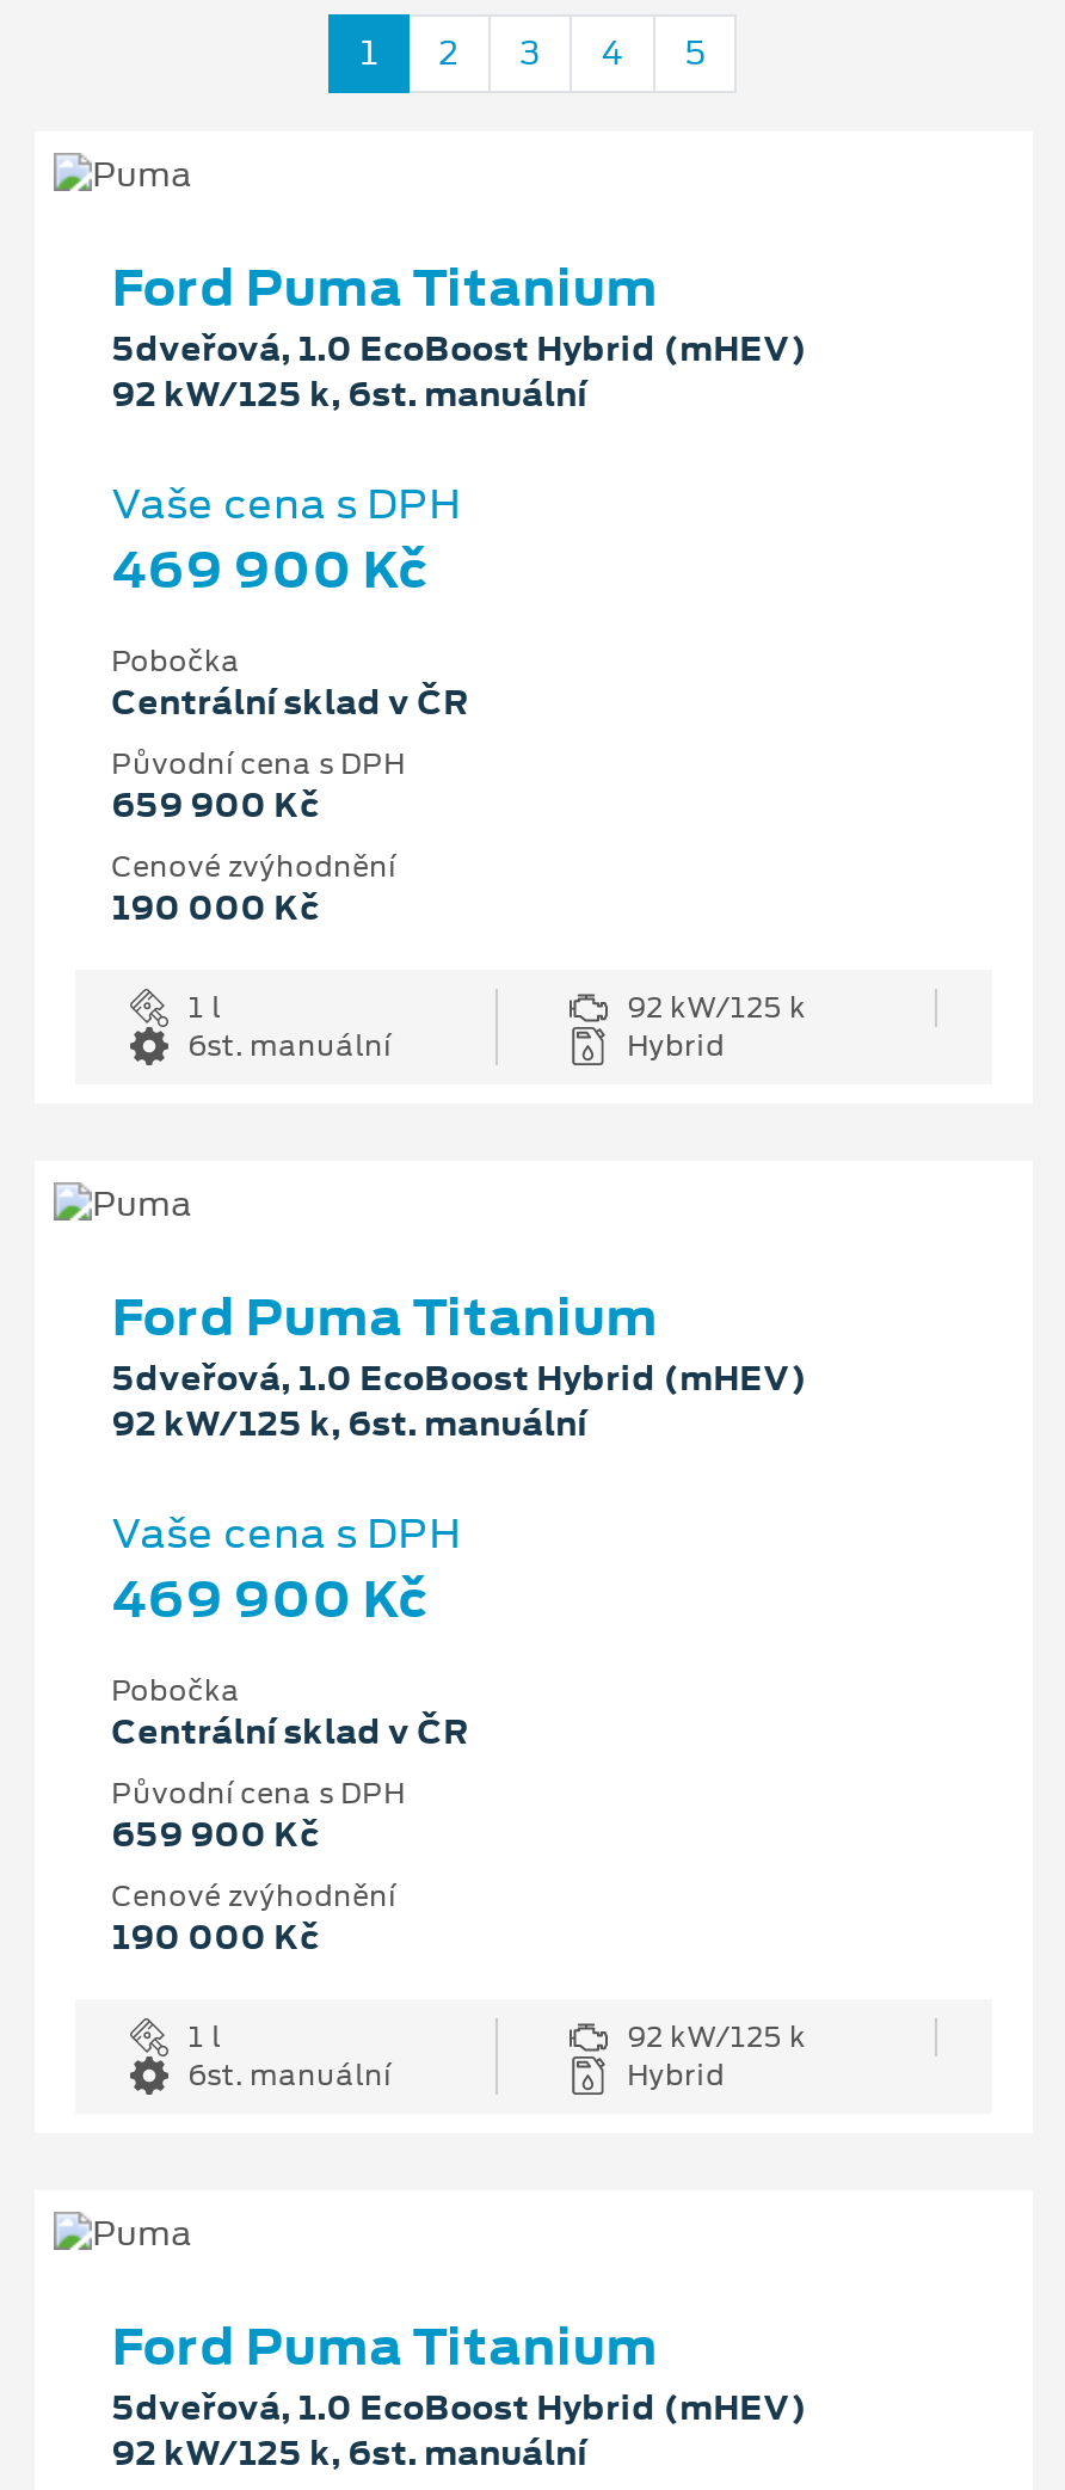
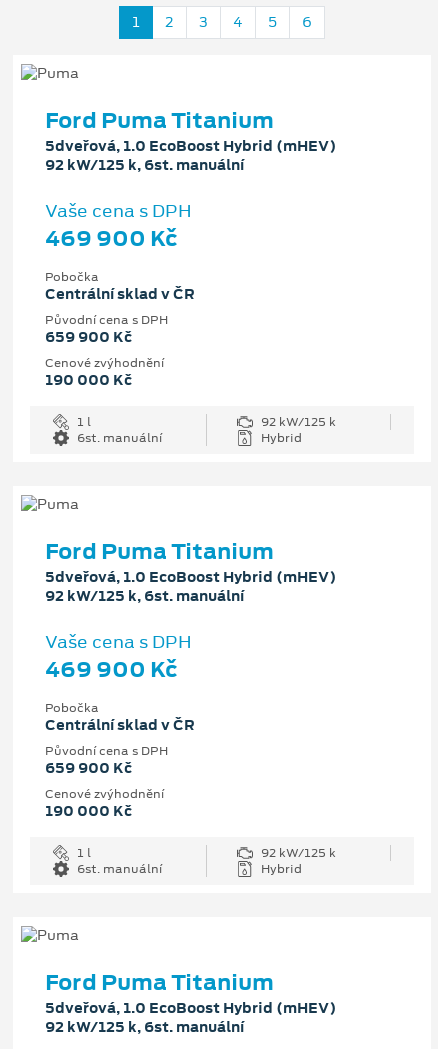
none -> [301,12,311,32] 6

